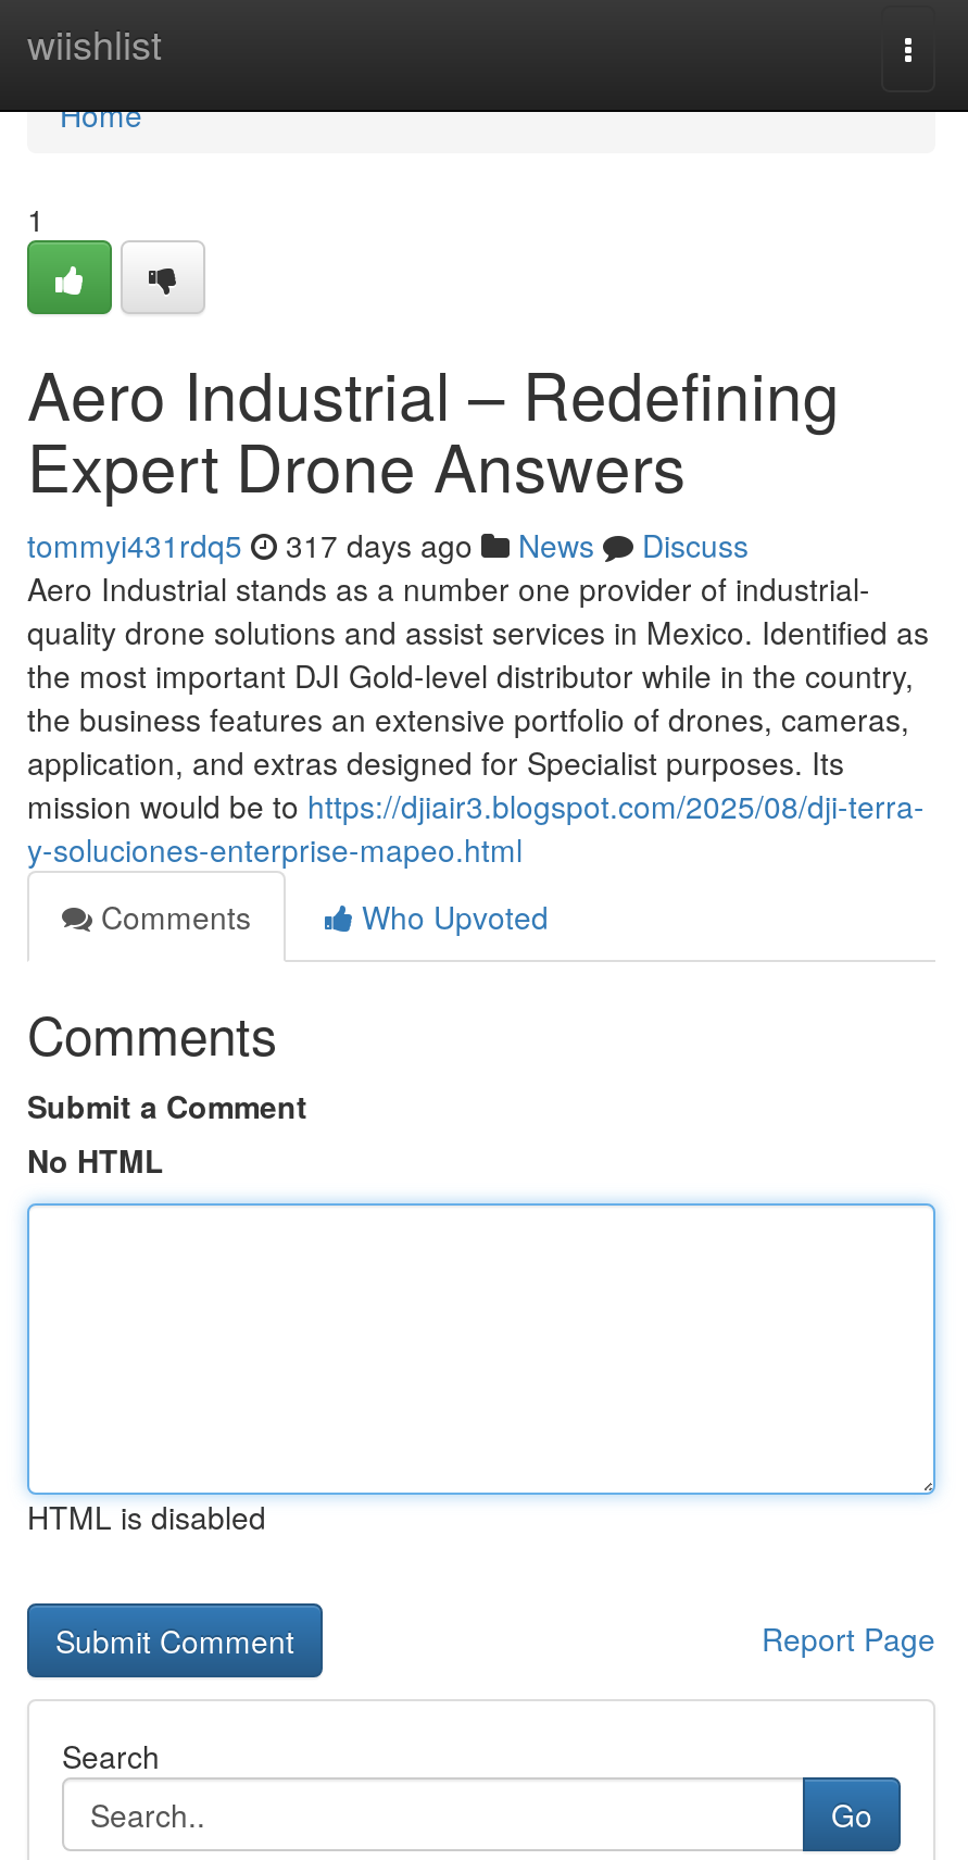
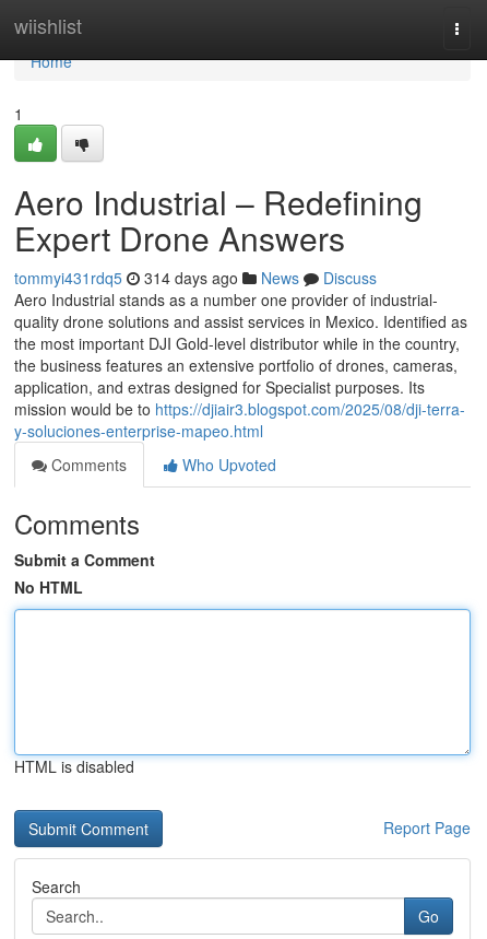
[27,523,749,566] tommyi431rdq5 317 days ago News Discuss -> [14,267,377,289] tommyi431rdq5 314 days ago News Discuss

